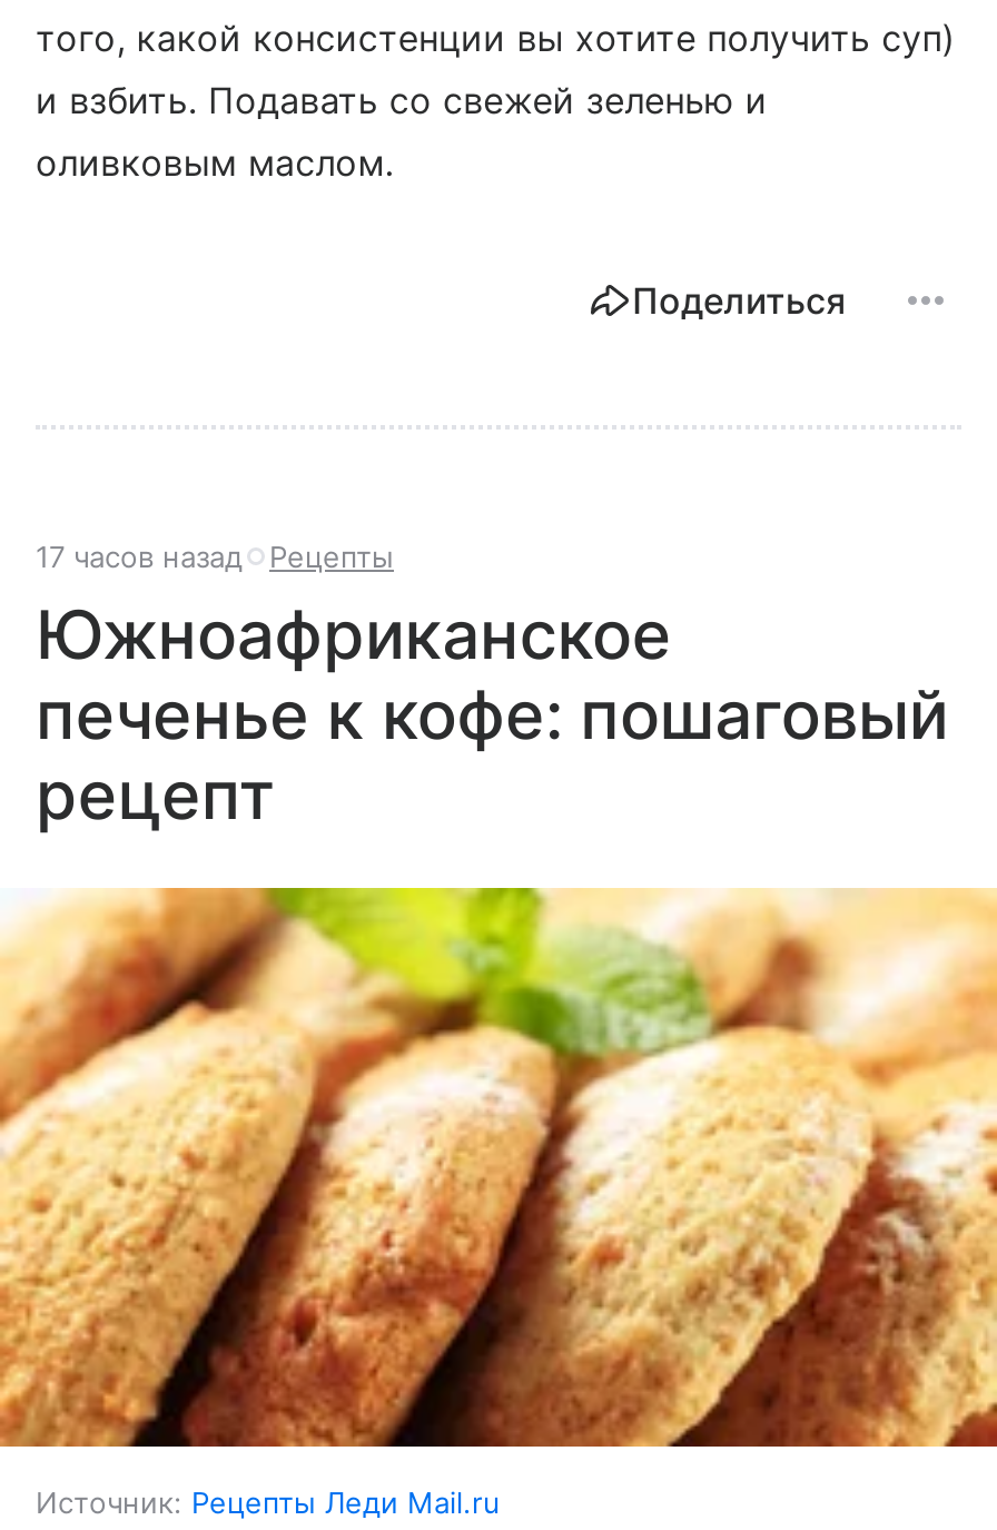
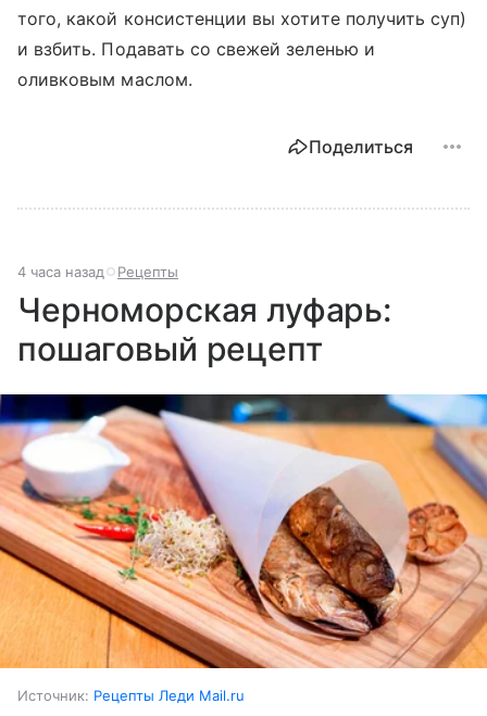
[36,538,394,573] 17 часов назад Рецепты -> [17,263,178,280] 4 часа назад Рецепты
[36,594,949,834] Южноафриканское | печенье к кофе: пошаговый | рецепт -> [17,290,391,368] Черноморская луфарь: | пошаговый рецепт
[7,886,990,1451] [image] -> [3,393,484,669] [image]

